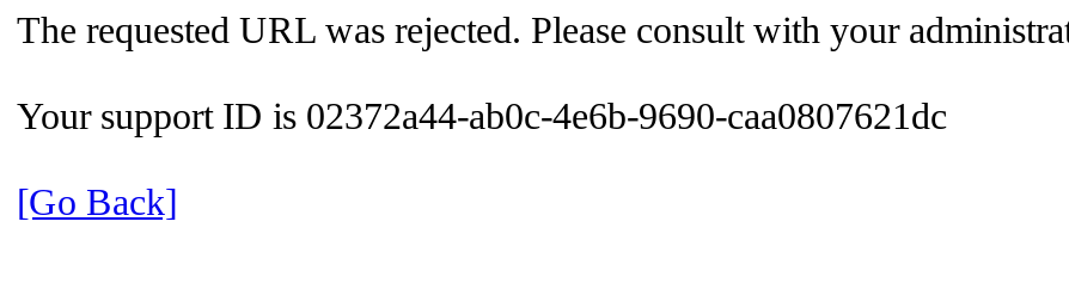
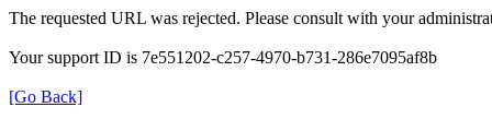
[17,96,947,136] Your support ID is 02372a44-ab0c-4e6b-9690-caa0807621dc -> [9,48,437,67] Your support ID is 7e551202-c257-4970-b731-286e7095af8b

